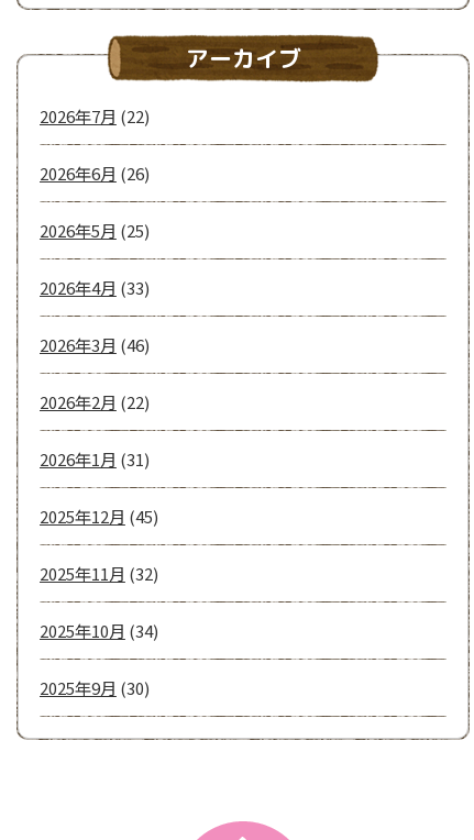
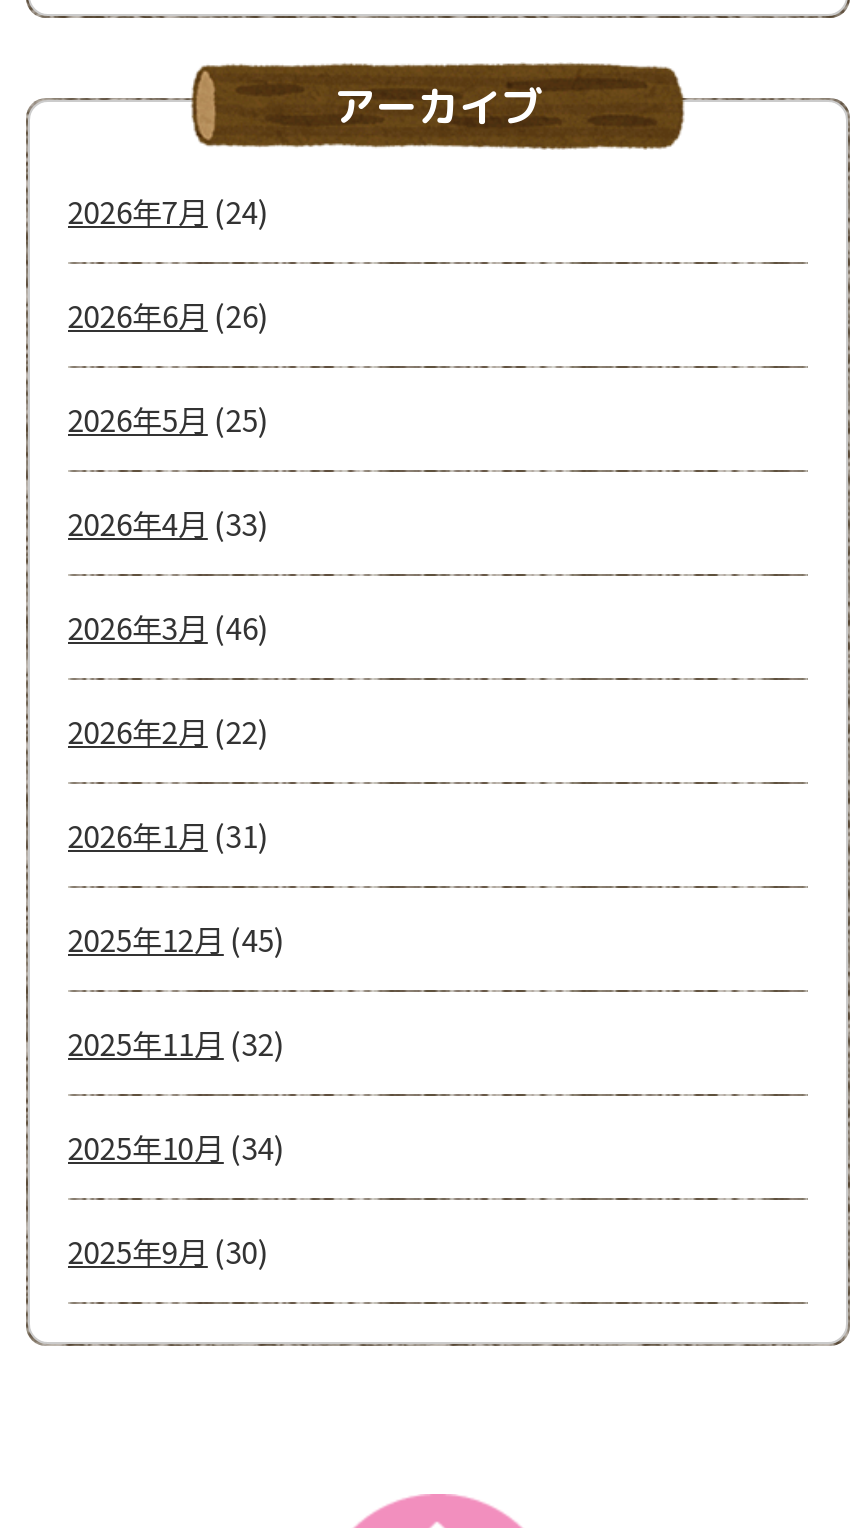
[39,104,149,128] 2026年7月(22) -> [68,190,268,232] 2026年7月(24)

